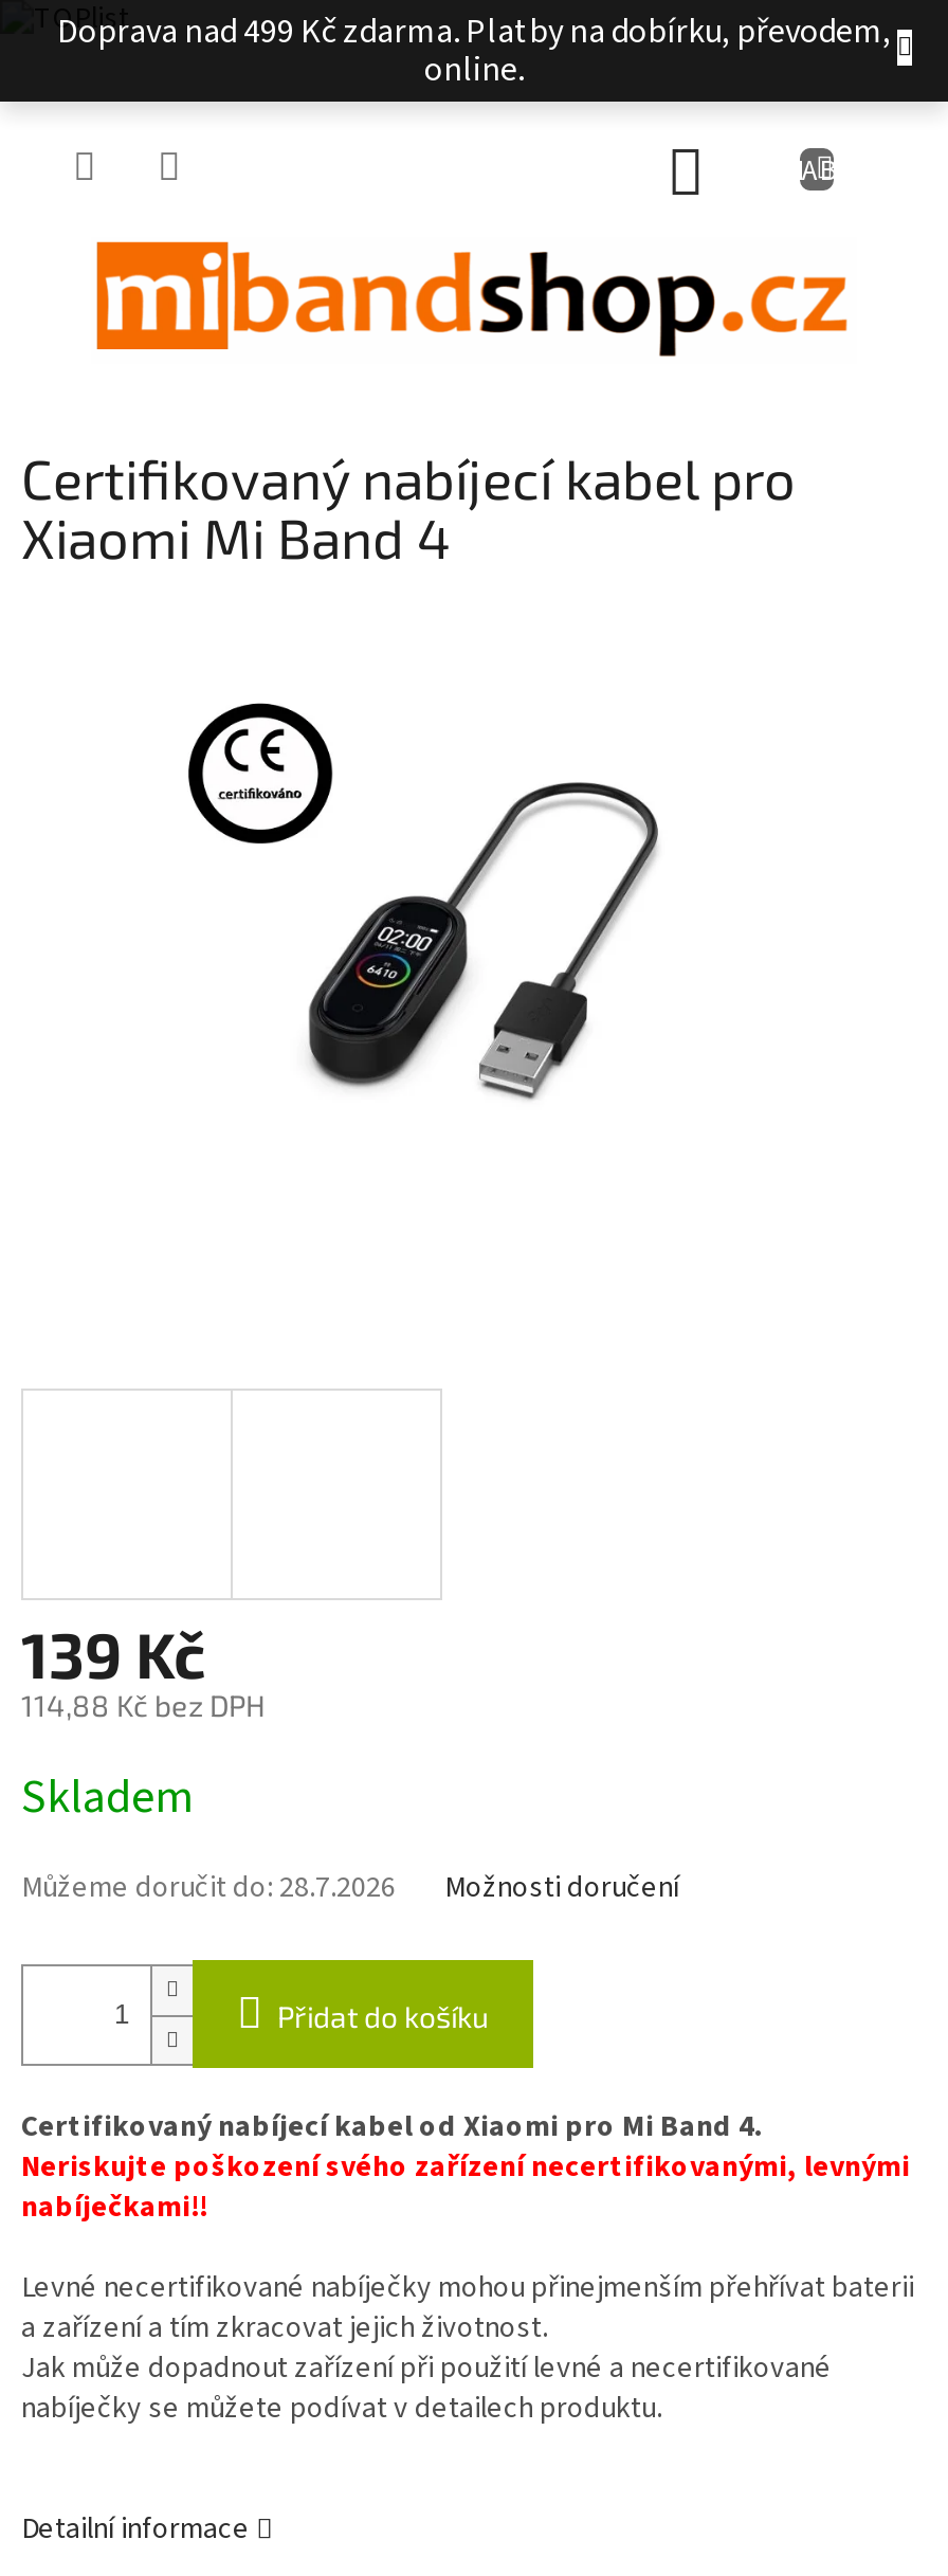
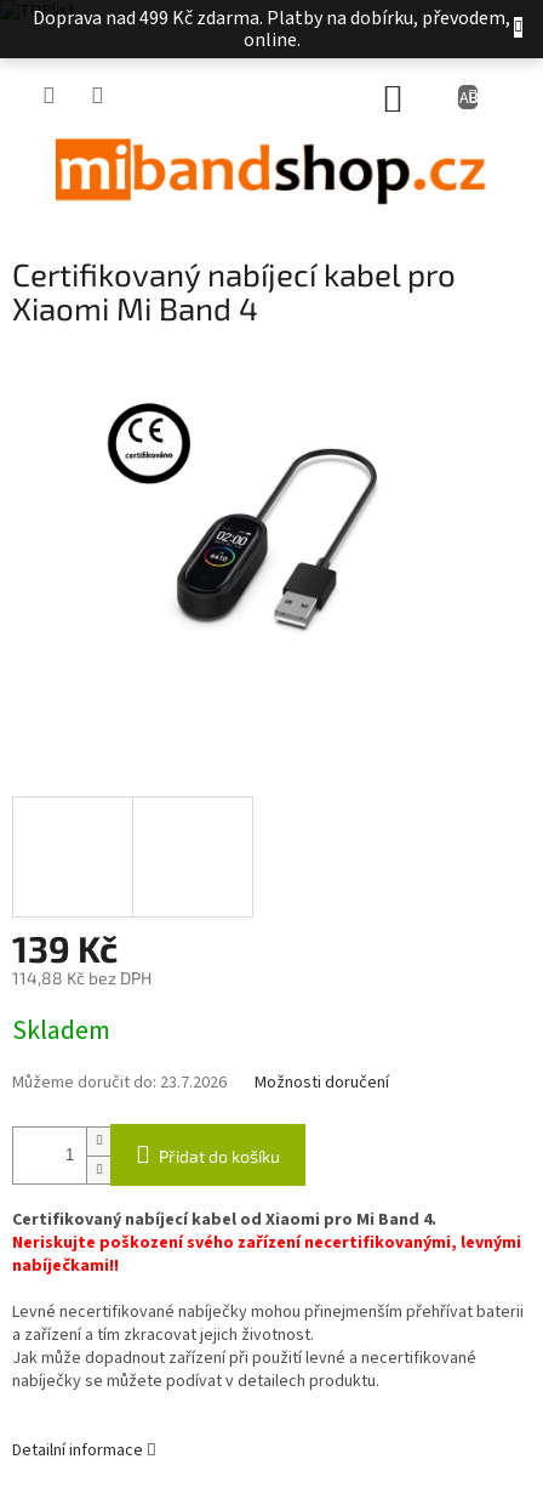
[21,1867,396,1909] Můžeme doručit do: 28.7.2026 -> [12,1071,227,1095] Můžeme doručit do: 23.7.2026

